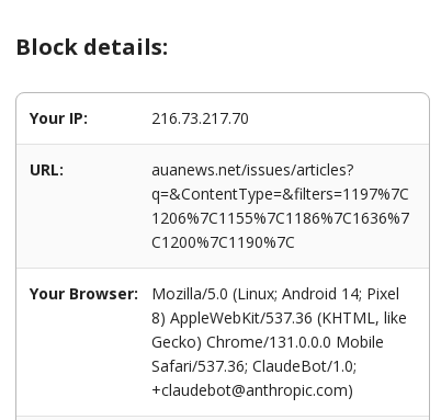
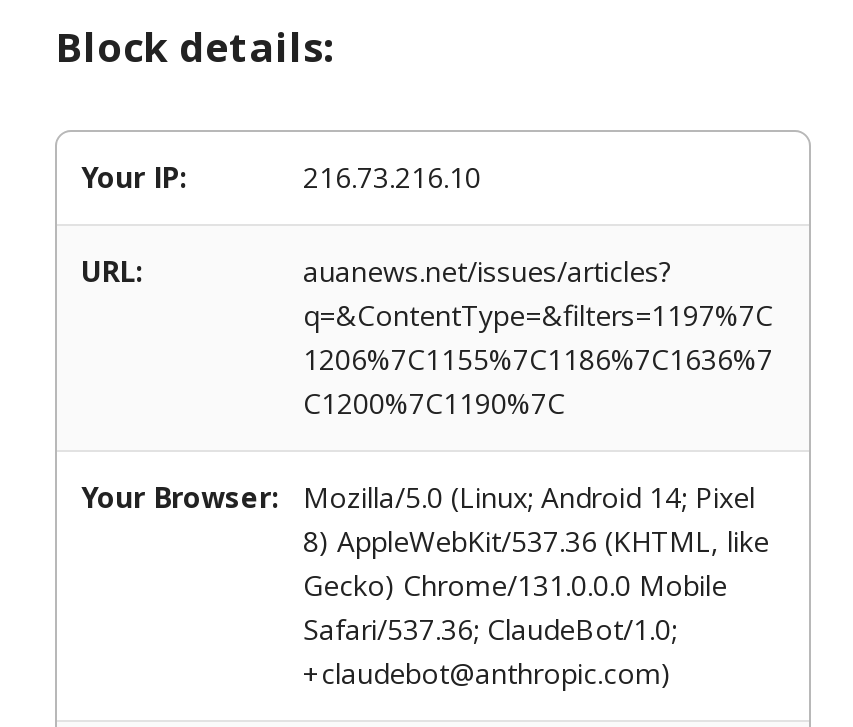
[151,107,249,128] 216.73.217.70 -> [303,158,481,196] 216.73.216.10

